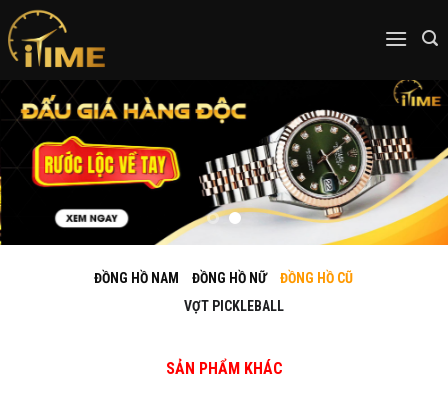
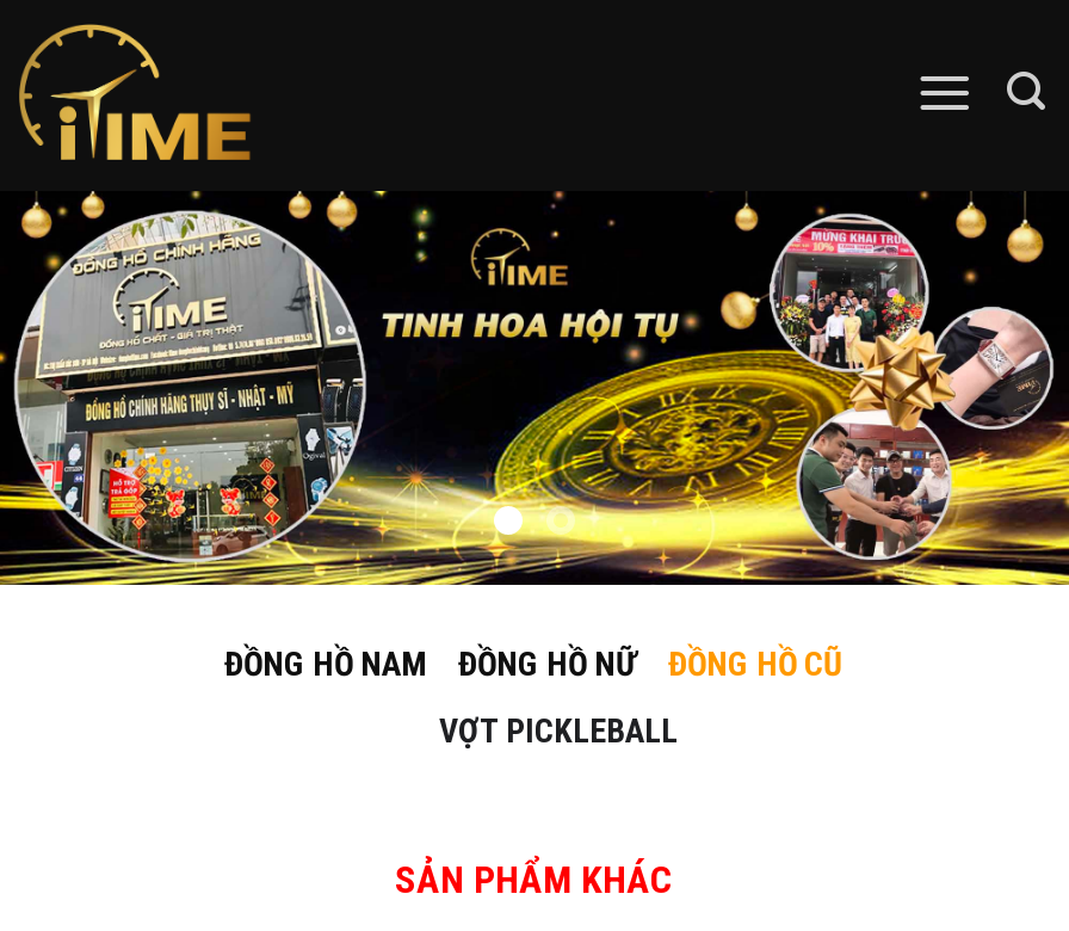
[3,79,445,246] [image] -> [7,189,1062,587] [image]

